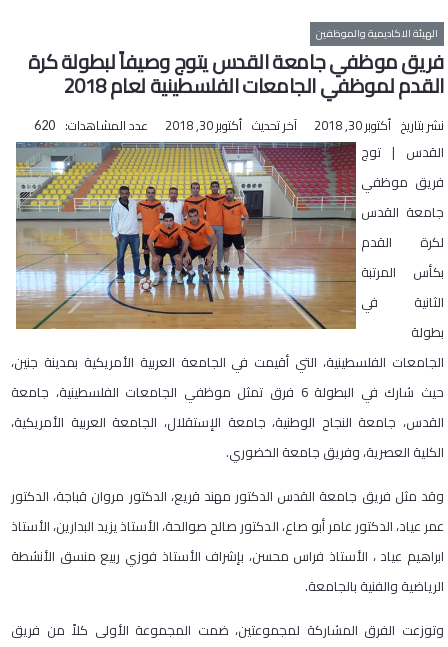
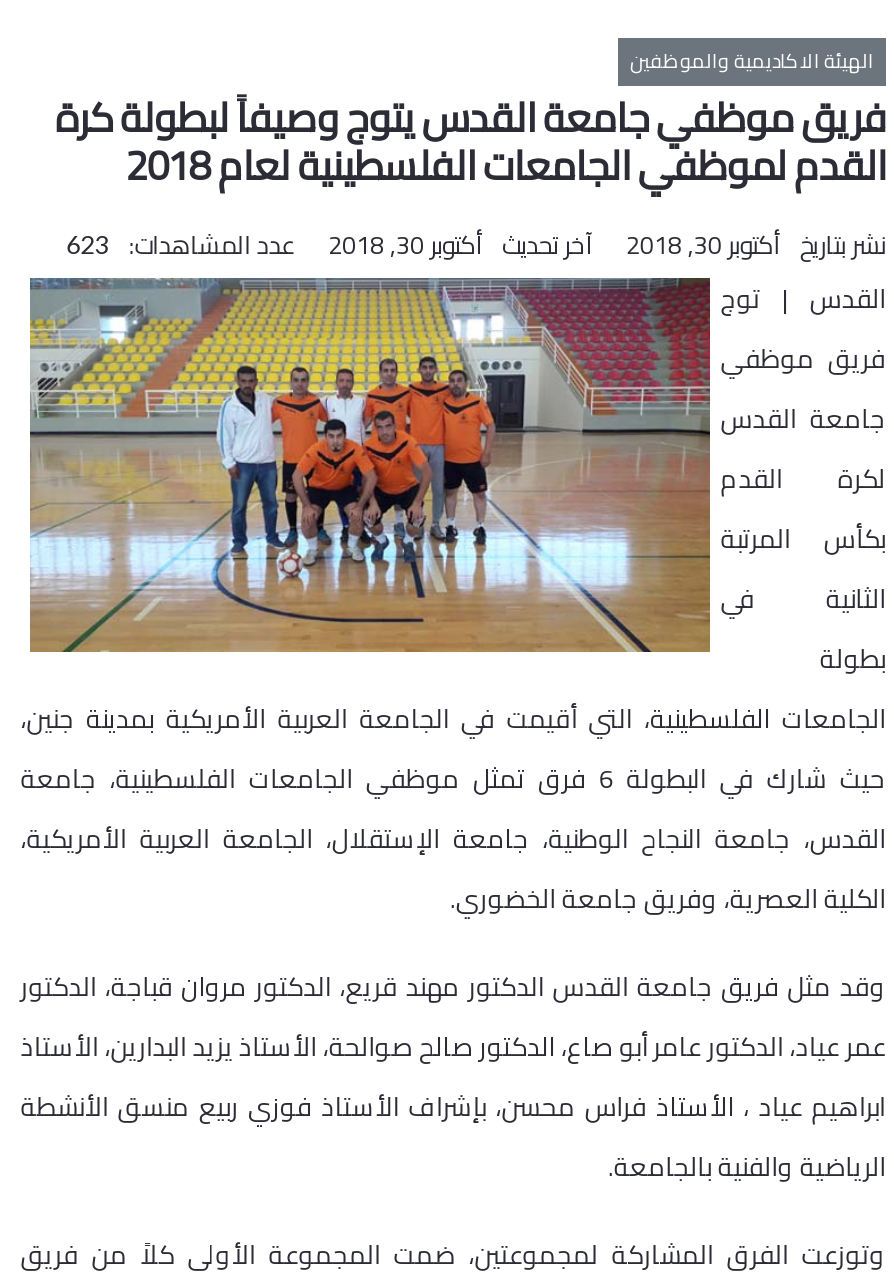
[34,114,148,137] عدد المشاهدات: 620 -> [66,222,294,268] عدد المشاهدات: 623

